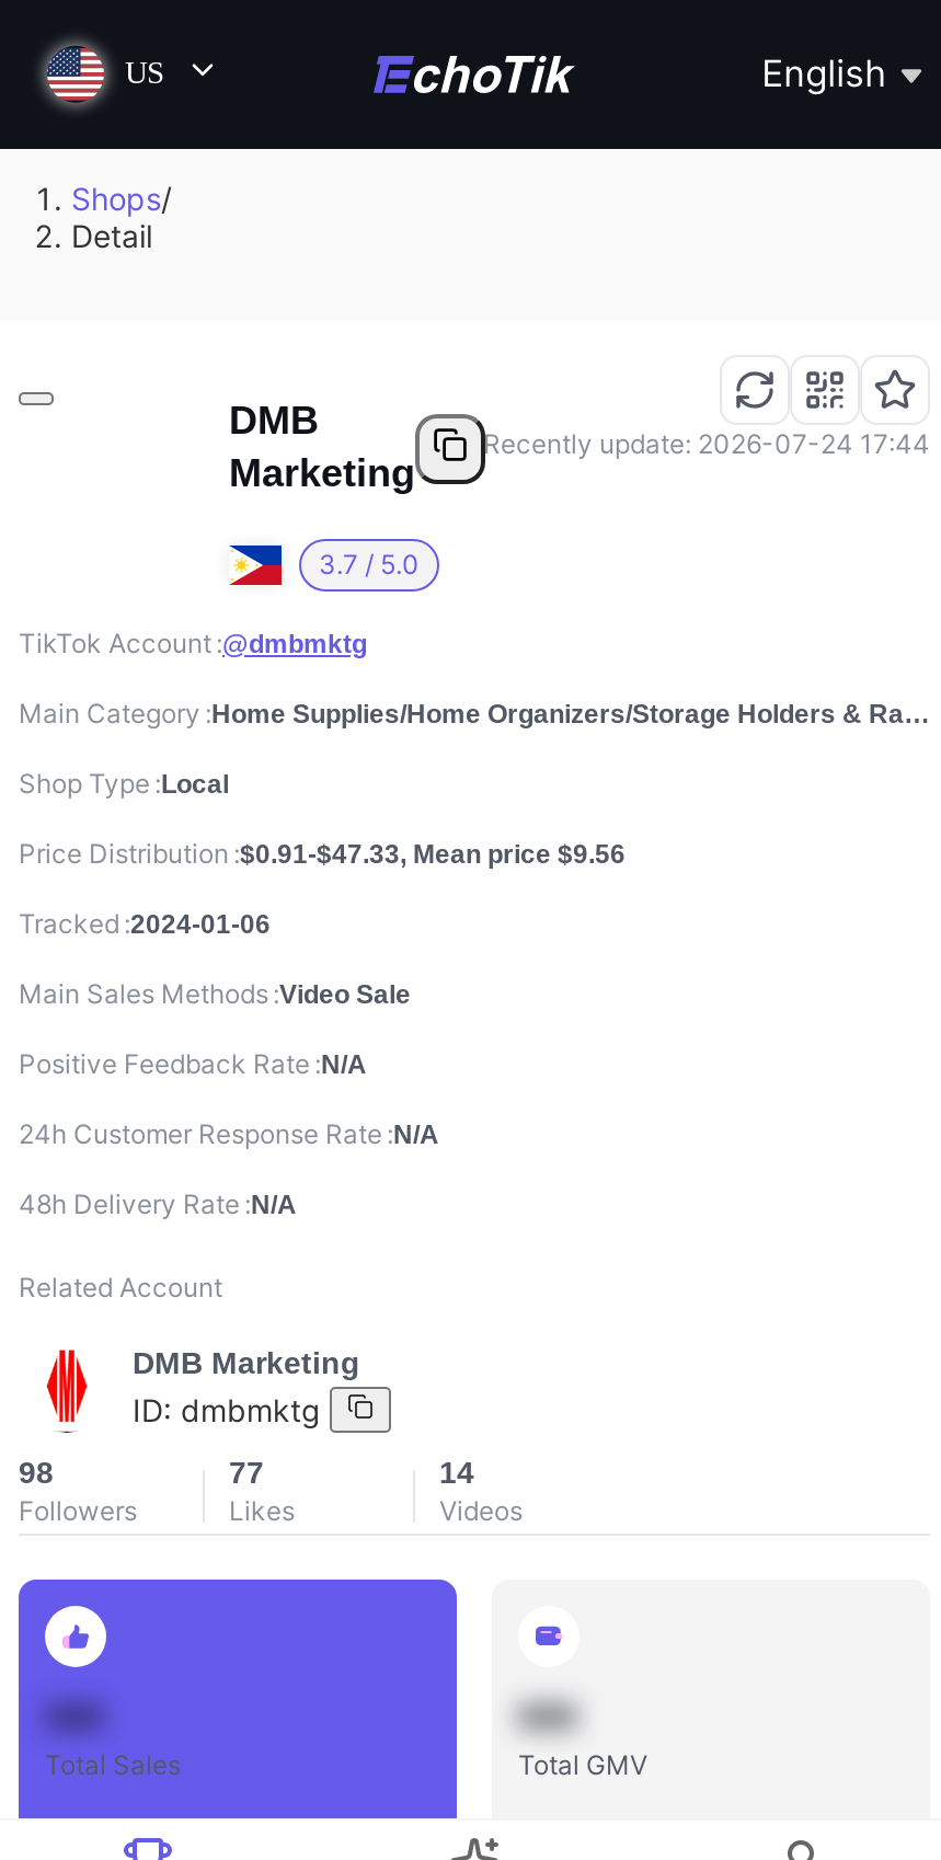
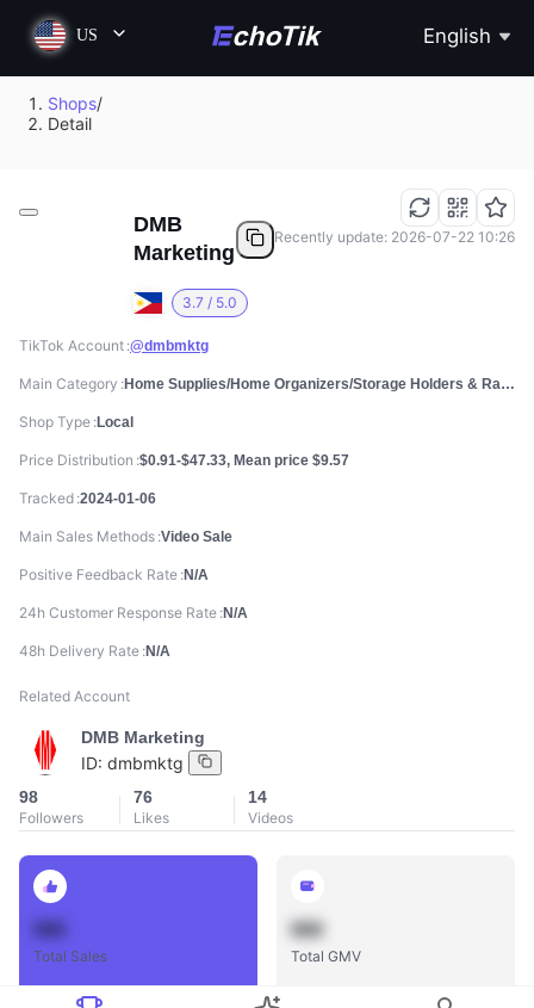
[483,428,930,461] Recently update: 2026-07-24 17:44 -> [274,228,515,246] Recently update: 2026-07-22 10:26
[19,838,626,870] Price Distribution $0.91-$47.33, Mean price $9.56 -> [19,451,349,469] Price Distribution $0.91-$47.33, Mean price $9.57
[229,1455,264,1490] 77 -> [133,788,153,807] 76

